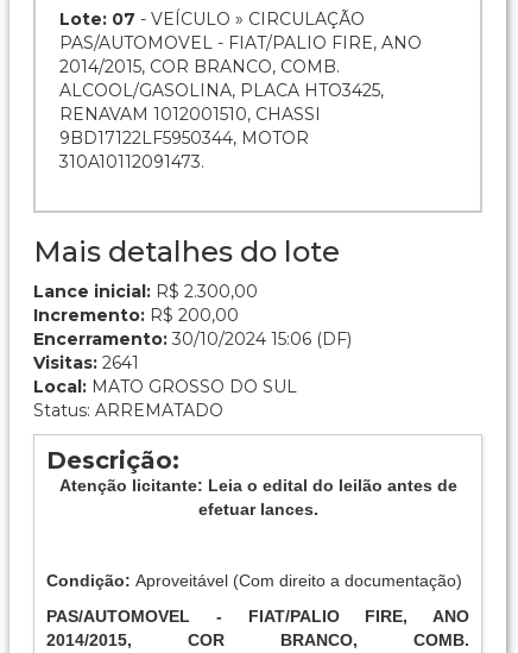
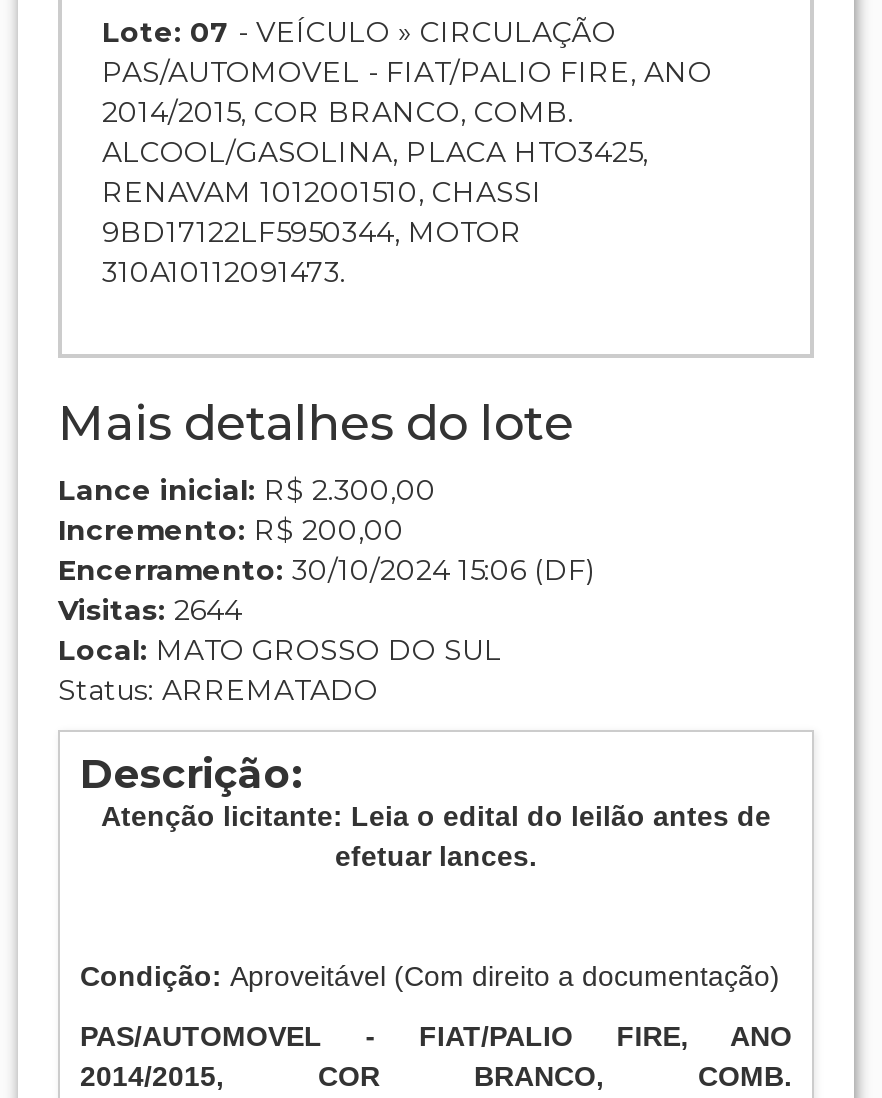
[33,352,139,374] Visitas: 2641 -> [58,593,242,629] Visitas: 2644

